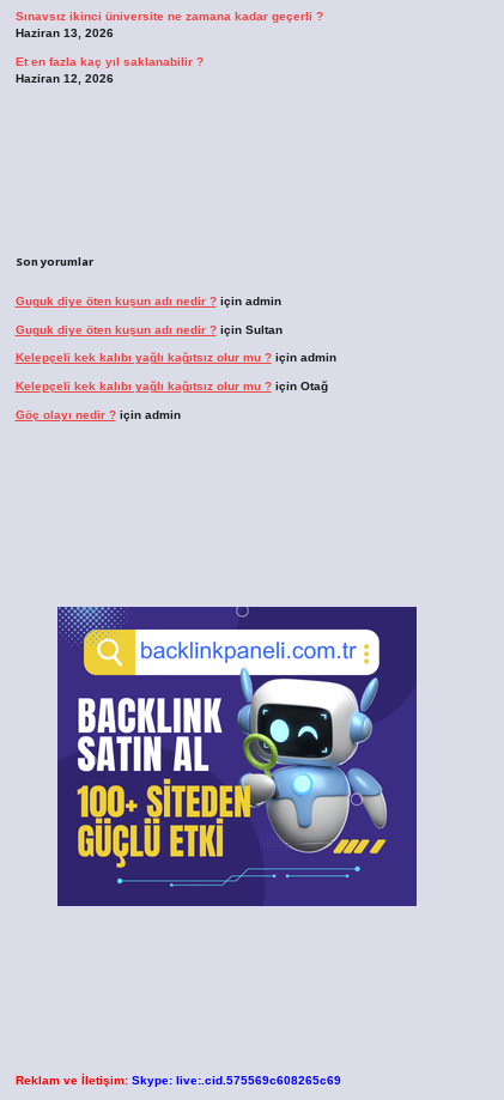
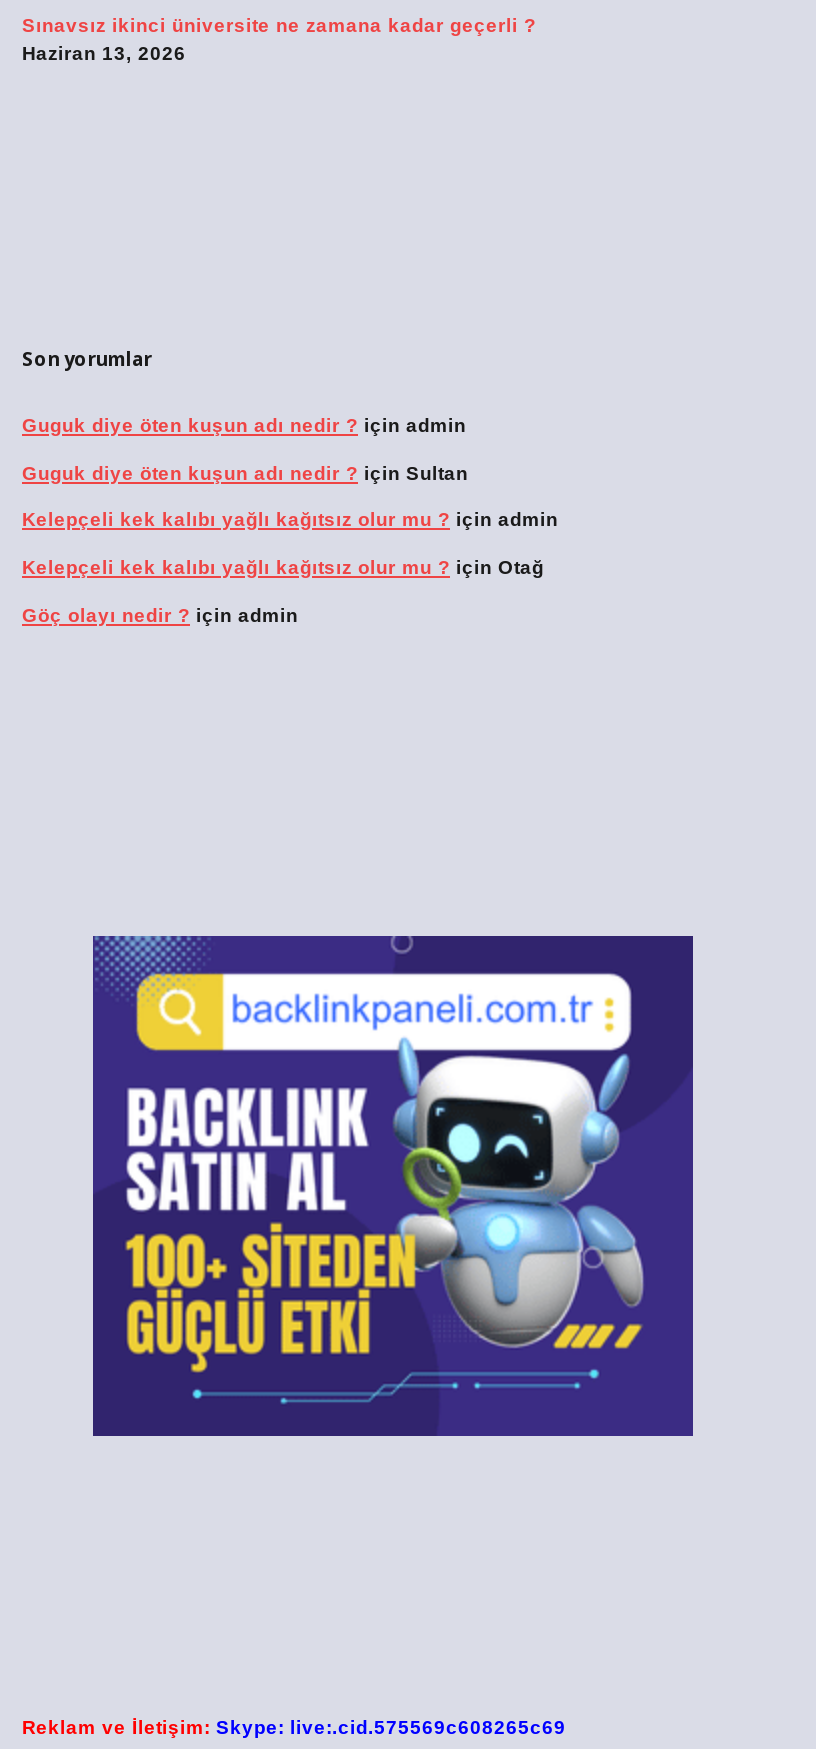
[15,55,203,85] Et en fazla kaç yıl saklanabilir ? | Haziran 12, 2026 -> none

